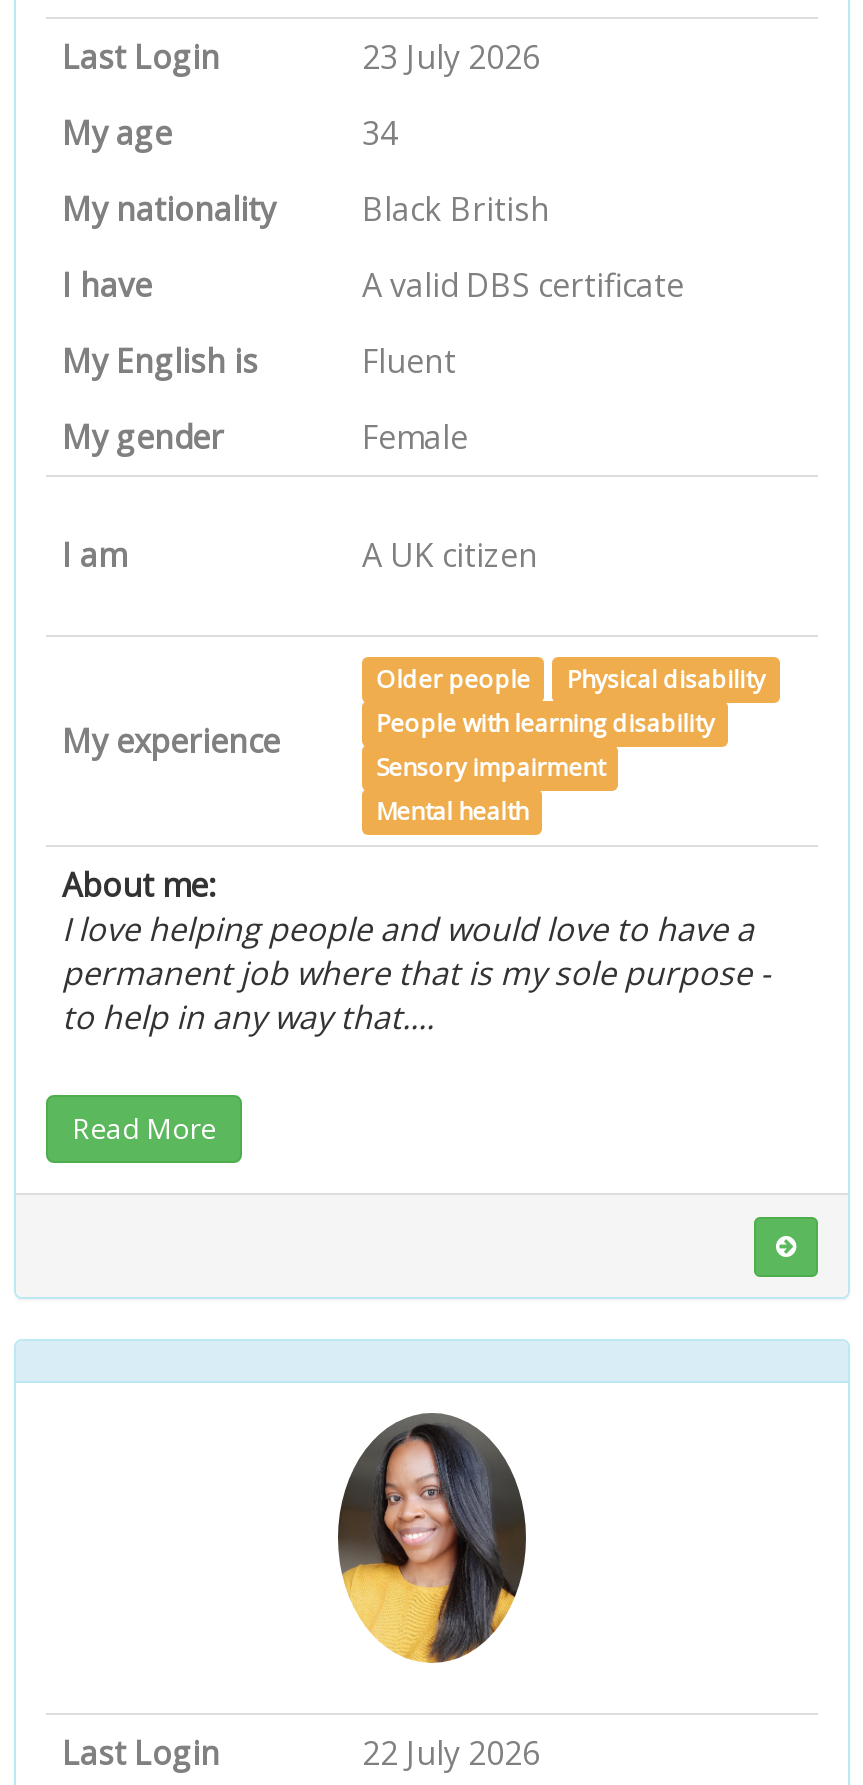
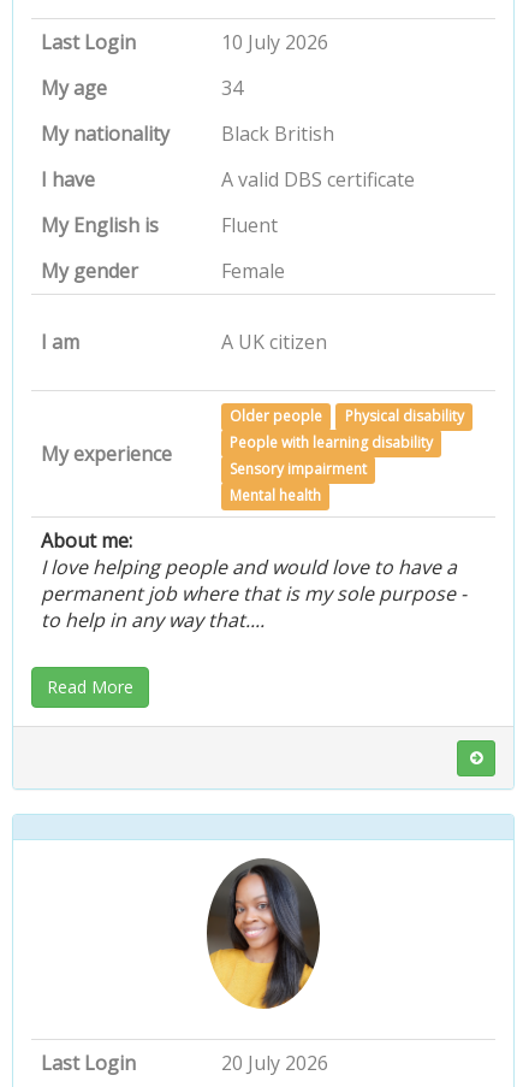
[362,35,540,79] 23 July 2026 -> [221,29,328,56] 10 July 2026
[362,1731,540,1775] 22 July 2026 -> [221,1050,328,1076] 20 July 2026

